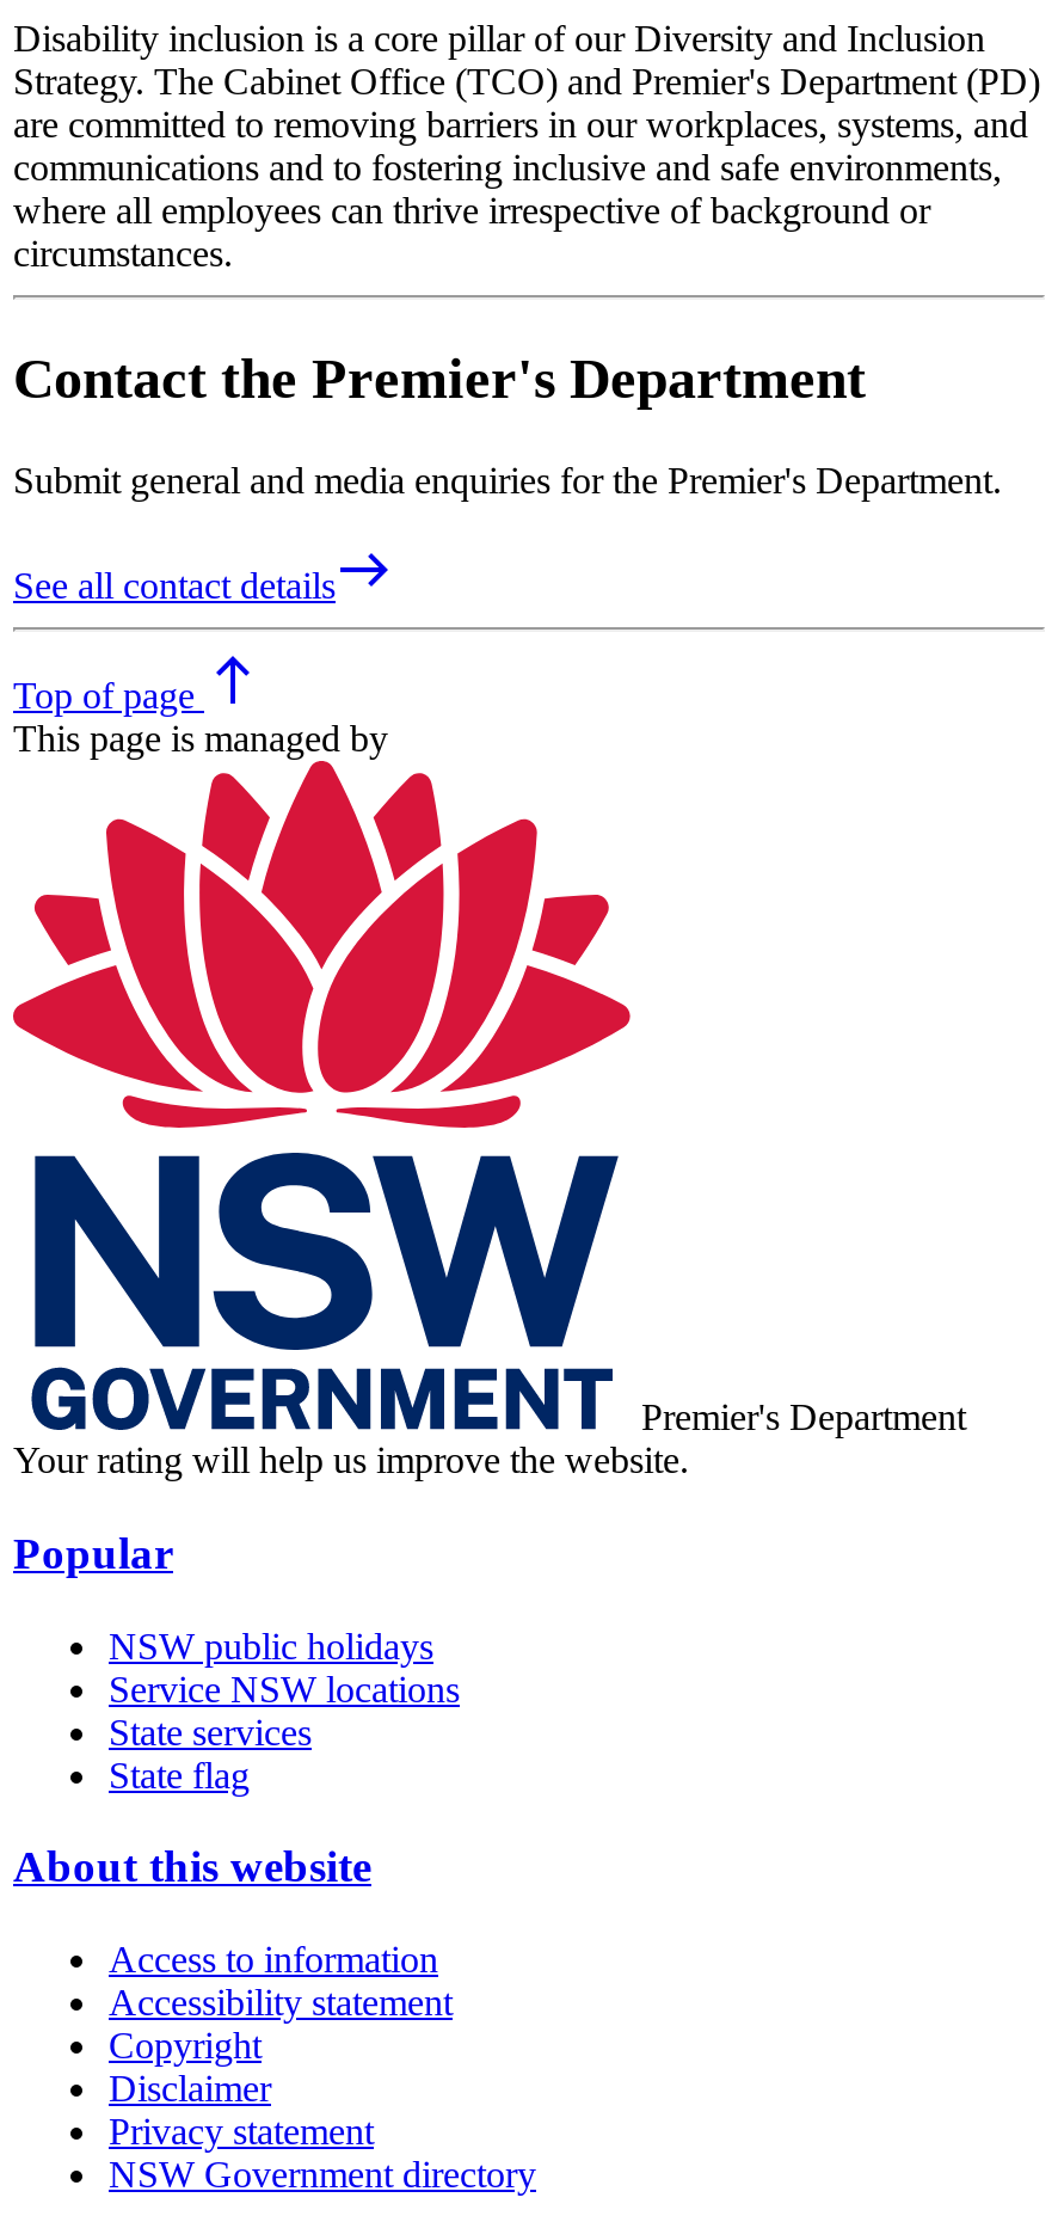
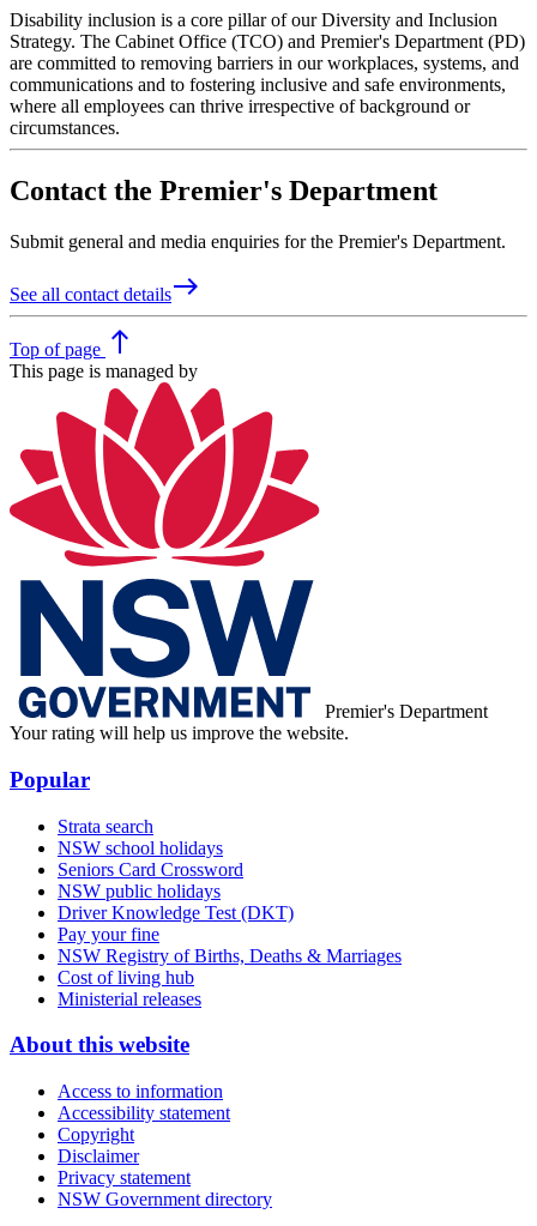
none -> [58,816,243,879] Strata search | NSW school holidays | Seniors Card Crossword
[109,1668,460,1794] Service NSW locations | State services | State flag -> [58,902,402,1008] Driver Knowledge Test (DKT) | Pay your fine | NSW Registry of Births, Deaths & Marriages | Cost of living hub | Ministerial releases

